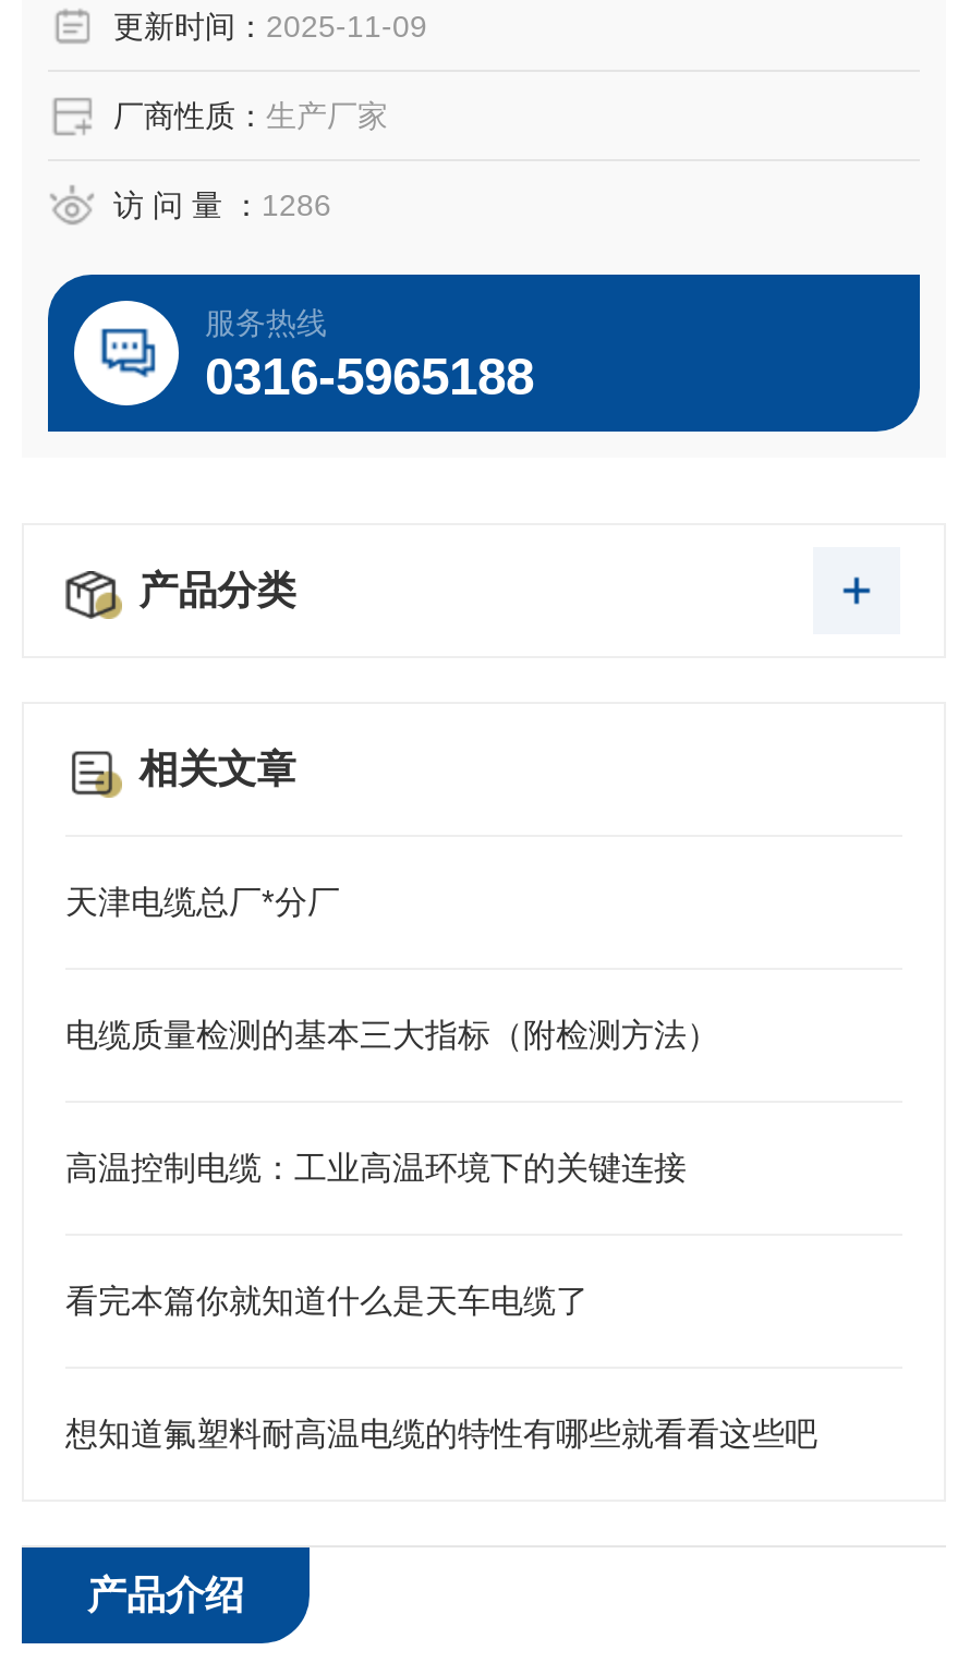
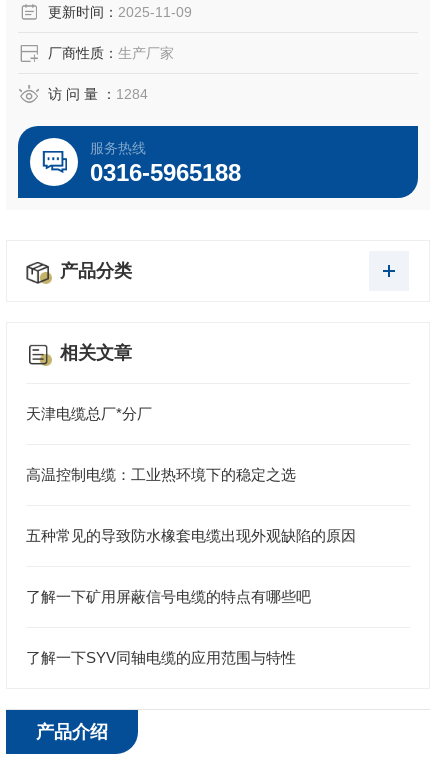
[113,187,331,222] 访 问 量 ：1286 -> [48,86,148,102] 访 问 量 ：1284
[65,1016,719,1053] 电缆质量检测的基本三大指标（附检测方法） -> [26,466,296,483] 高温控制电缆：工业热环境下的稳定之选
[65,1149,687,1186] 高温控制电缆：工业高温环境下的关键连接 -> [26,527,356,544] 五种常见的导致防水橡套电缆出现外观缺陷的原因
[65,1282,589,1319] 看完本篇你就知道什么是天车电缆了 -> [26,588,311,605] 了解一下矿用屏蔽信号电缆的特点有哪些吧
[65,1415,817,1452] 想知道氟塑料耐高温电缆的特性有哪些就看看这些吧 -> [26,649,296,666] 了解一下SYV同轴电缆的应用范围与特性

